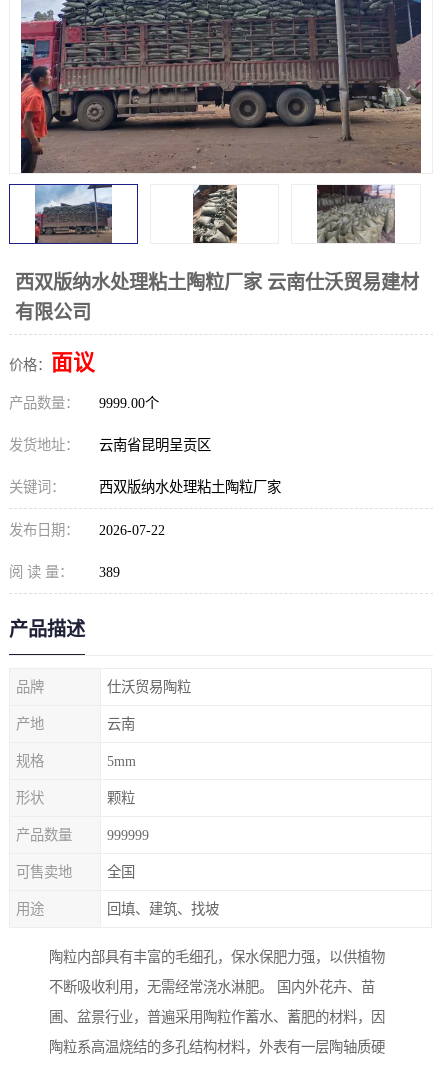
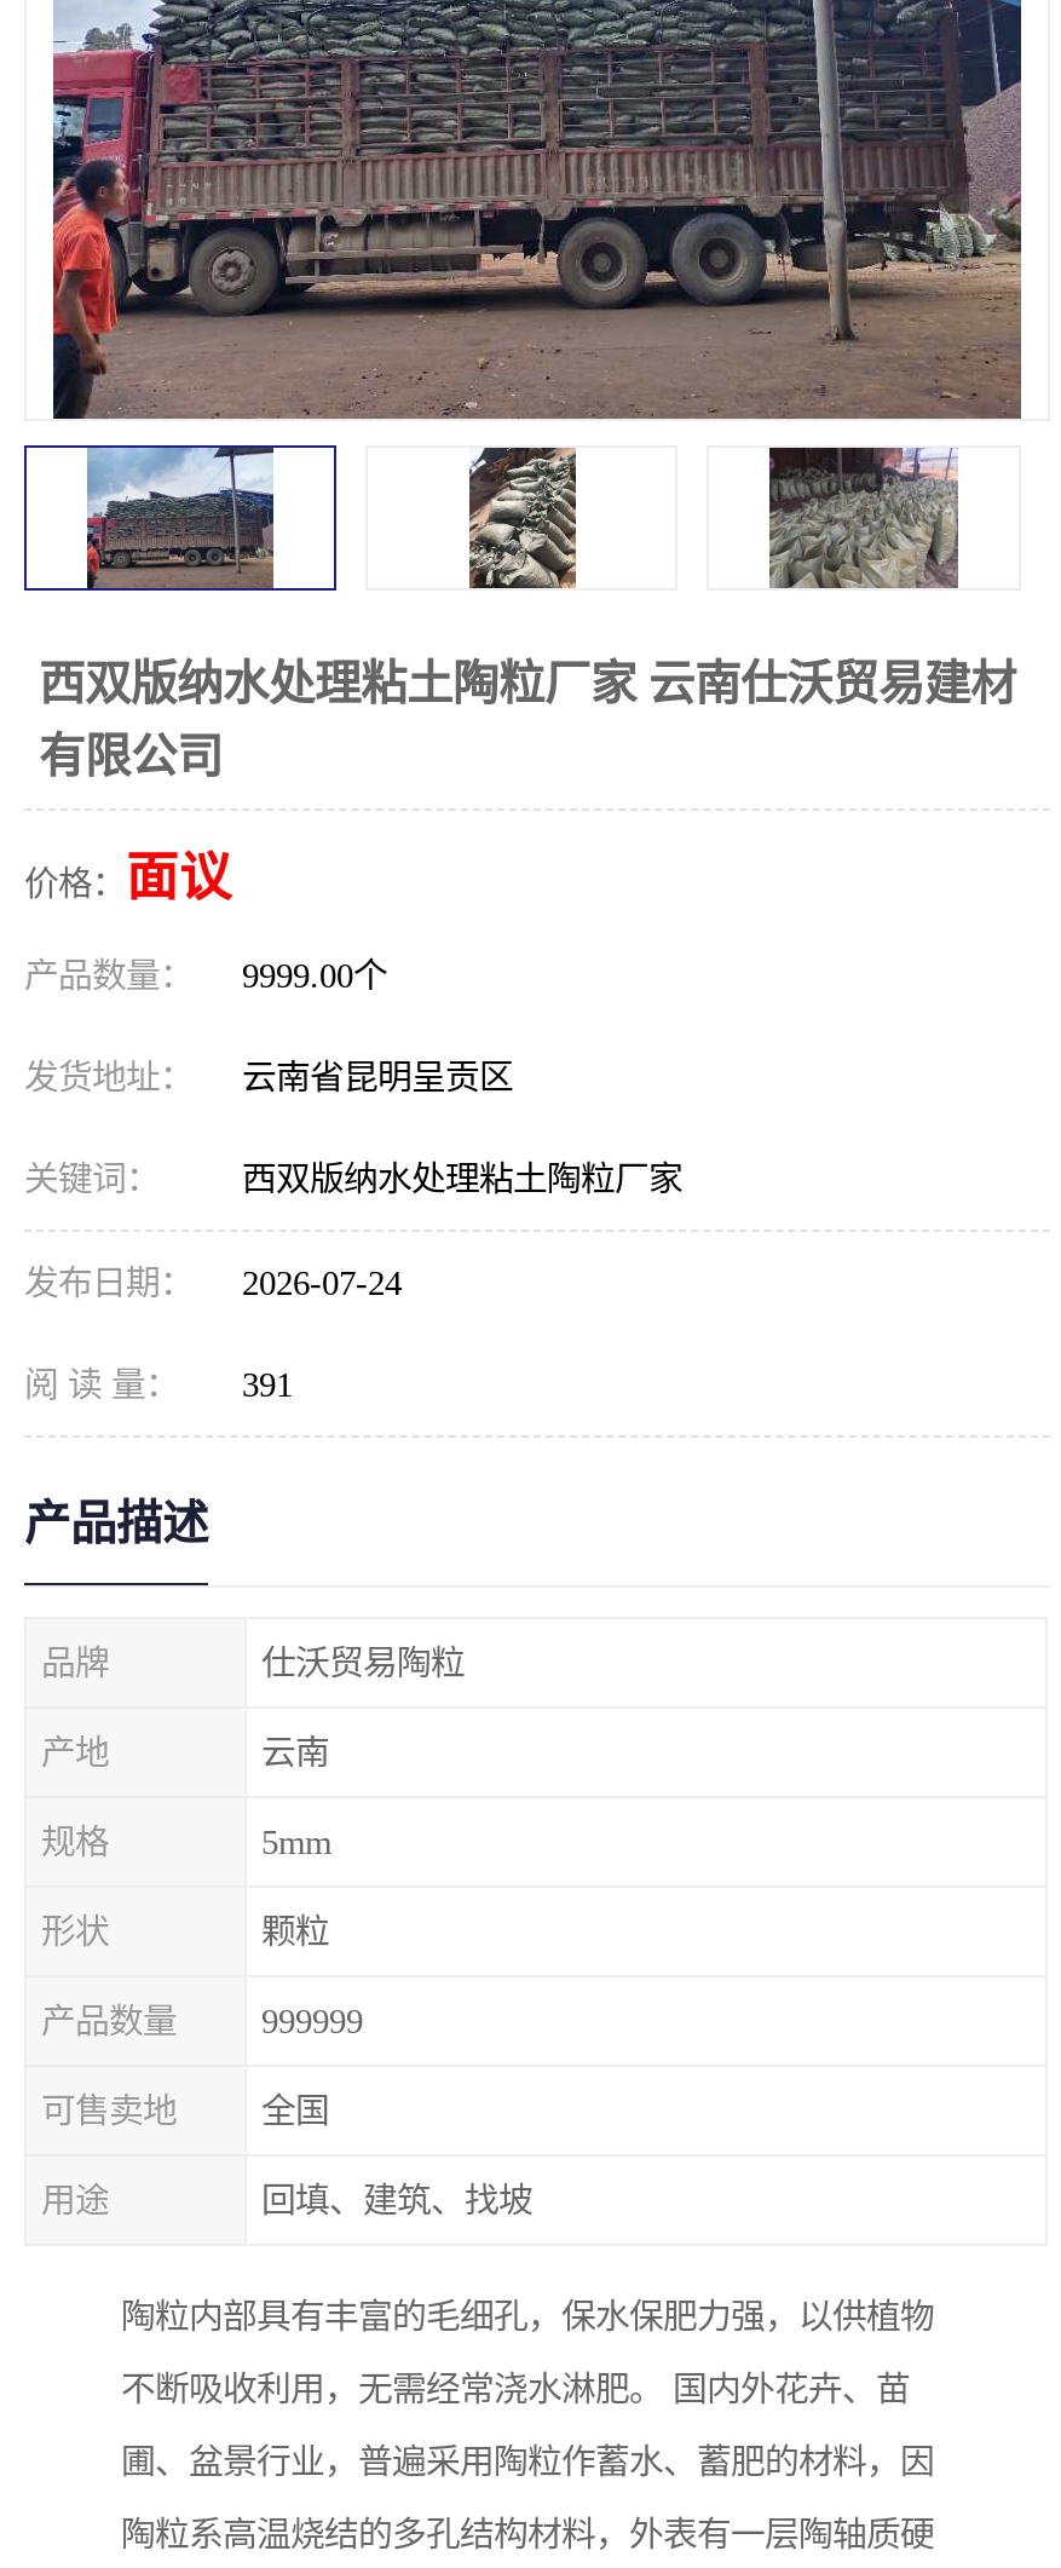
[9,522,165,538] 发布日期： 2026-07-22 -> [24,1263,402,1302] 发布日期： 2026-07-24
[9,564,120,580] 阅 读 量： 389 -> [24,1365,293,1404] 阅 读 量： 391

